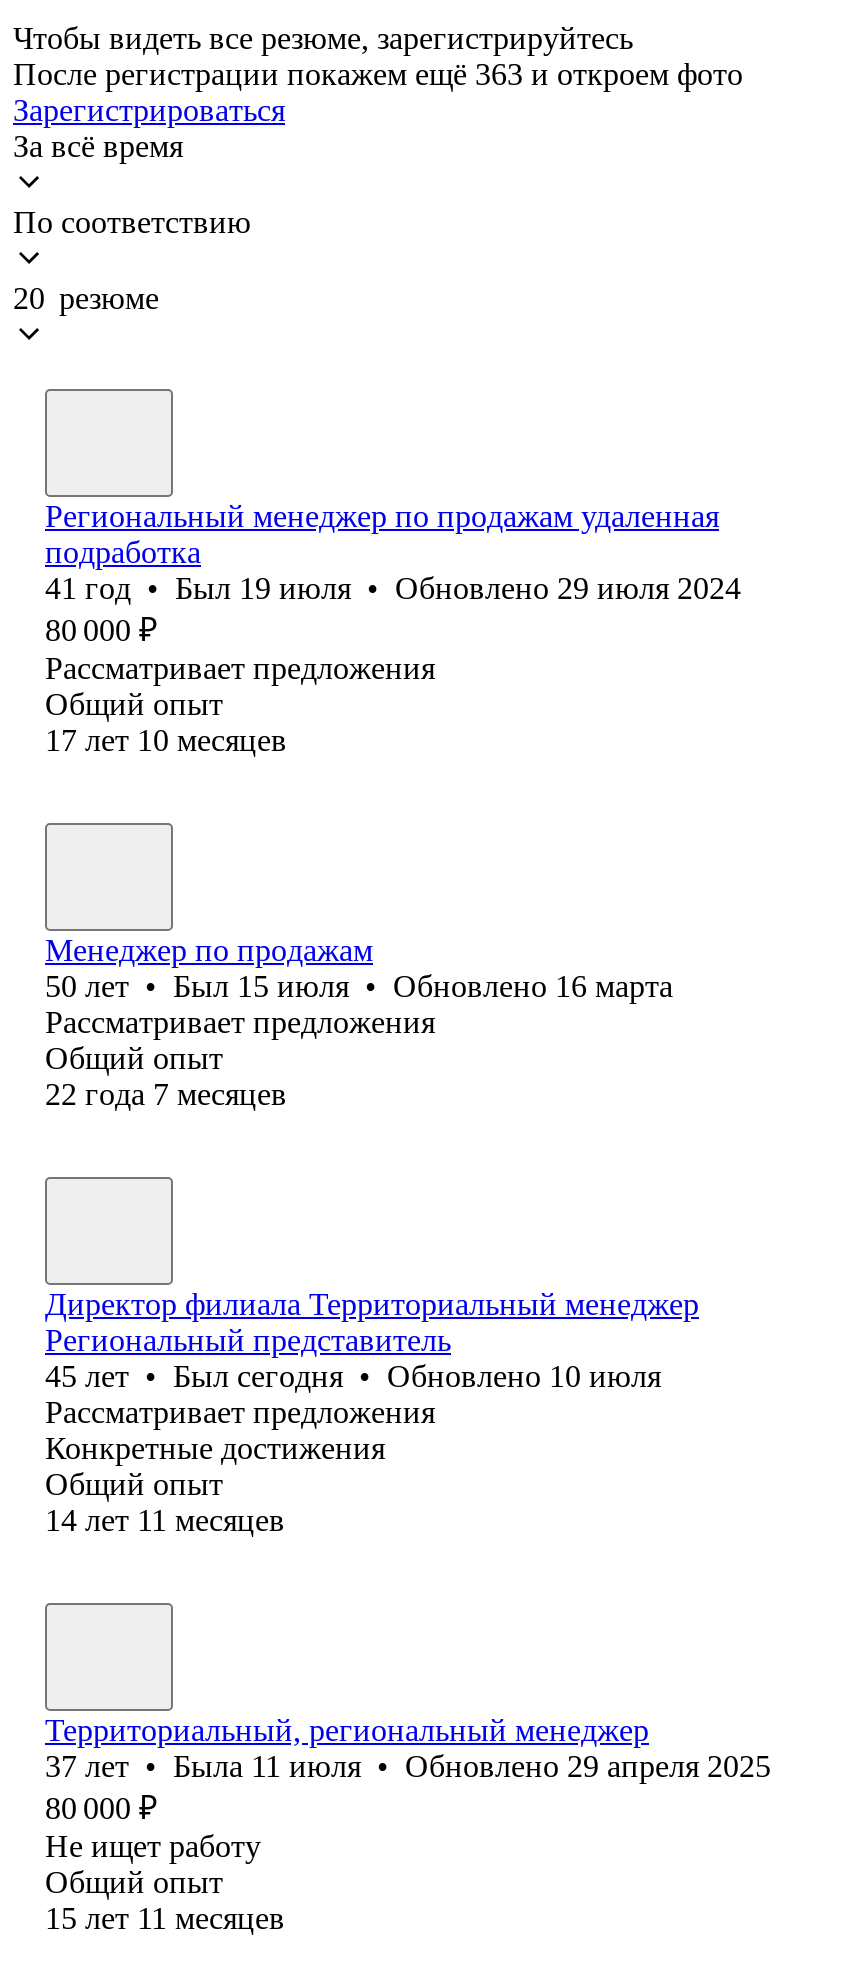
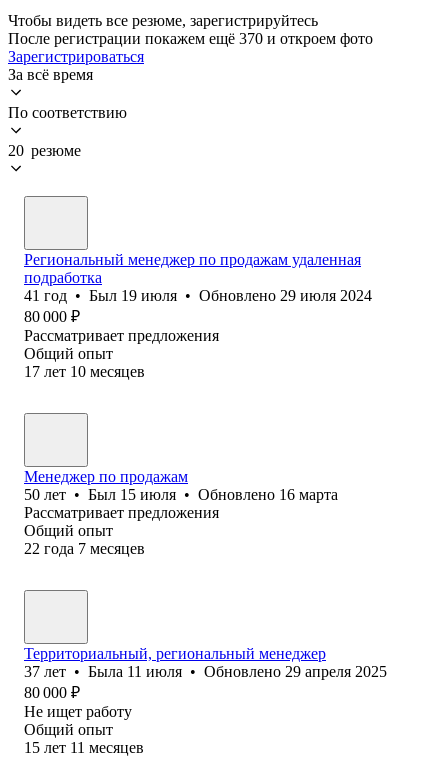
[13,57,743,91] После регистрации покажем ещё 363 и откроем фото -> [8,30,373,47] После регистрации покажем ещё 370 и откроем фото
[45,1287,699,1537] Директор филиала Территориальный менеджер | Региональный представитель | 45 лет • Был сегодня • Обновлено 10 июля | Рассматривает предложения | Конкретные достижения | Общий опыт | 14 лет 11 месяцев -> none

